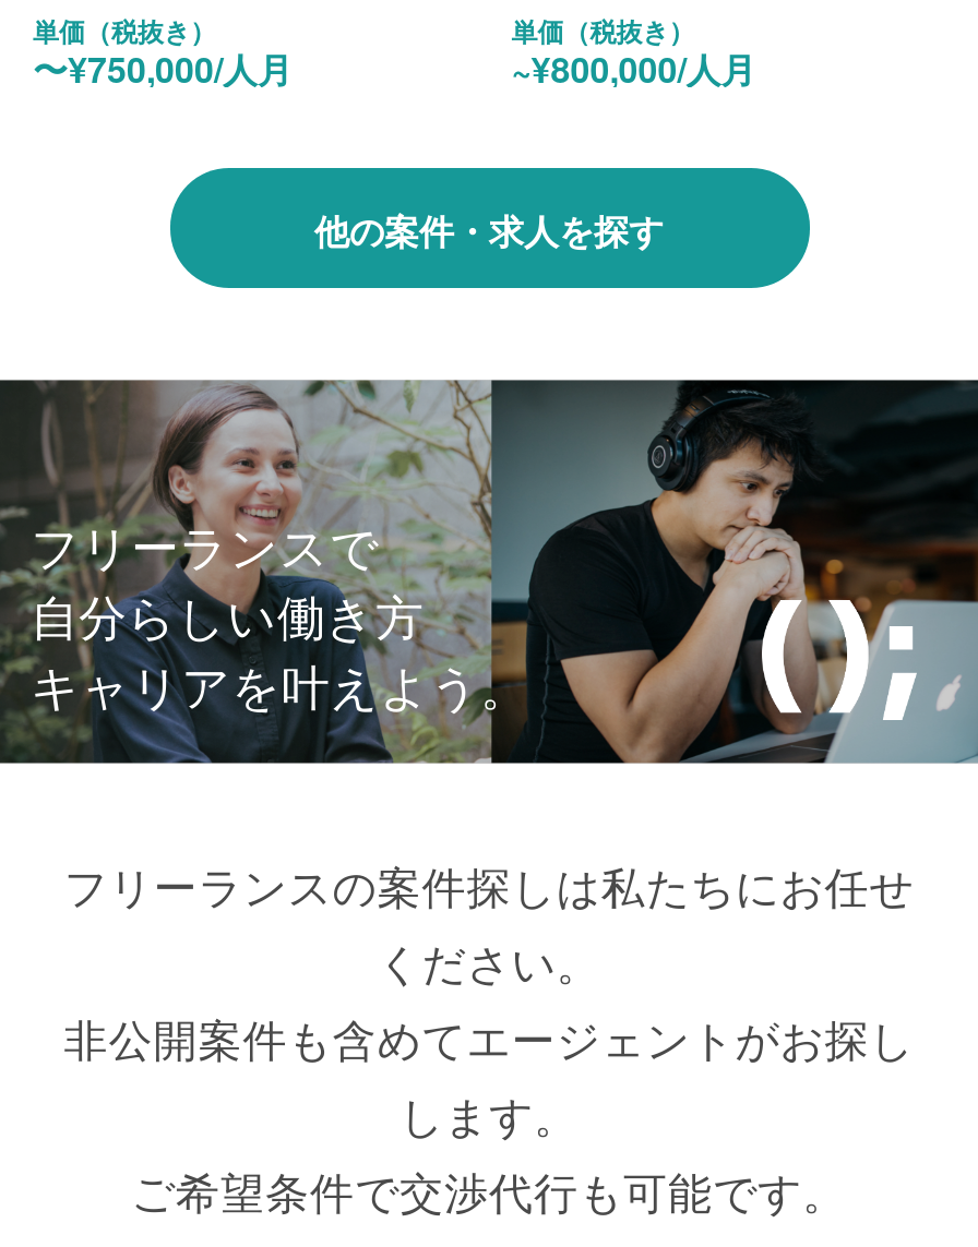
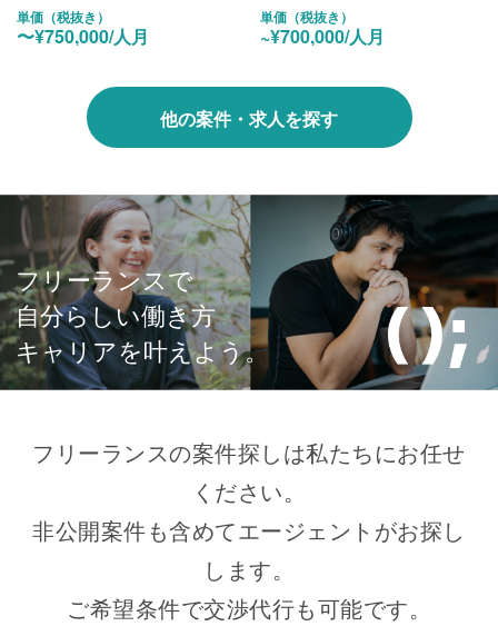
[511,44,756,94] ~¥800,000/人月 -> [260,23,385,49] ~¥700,000/人月

